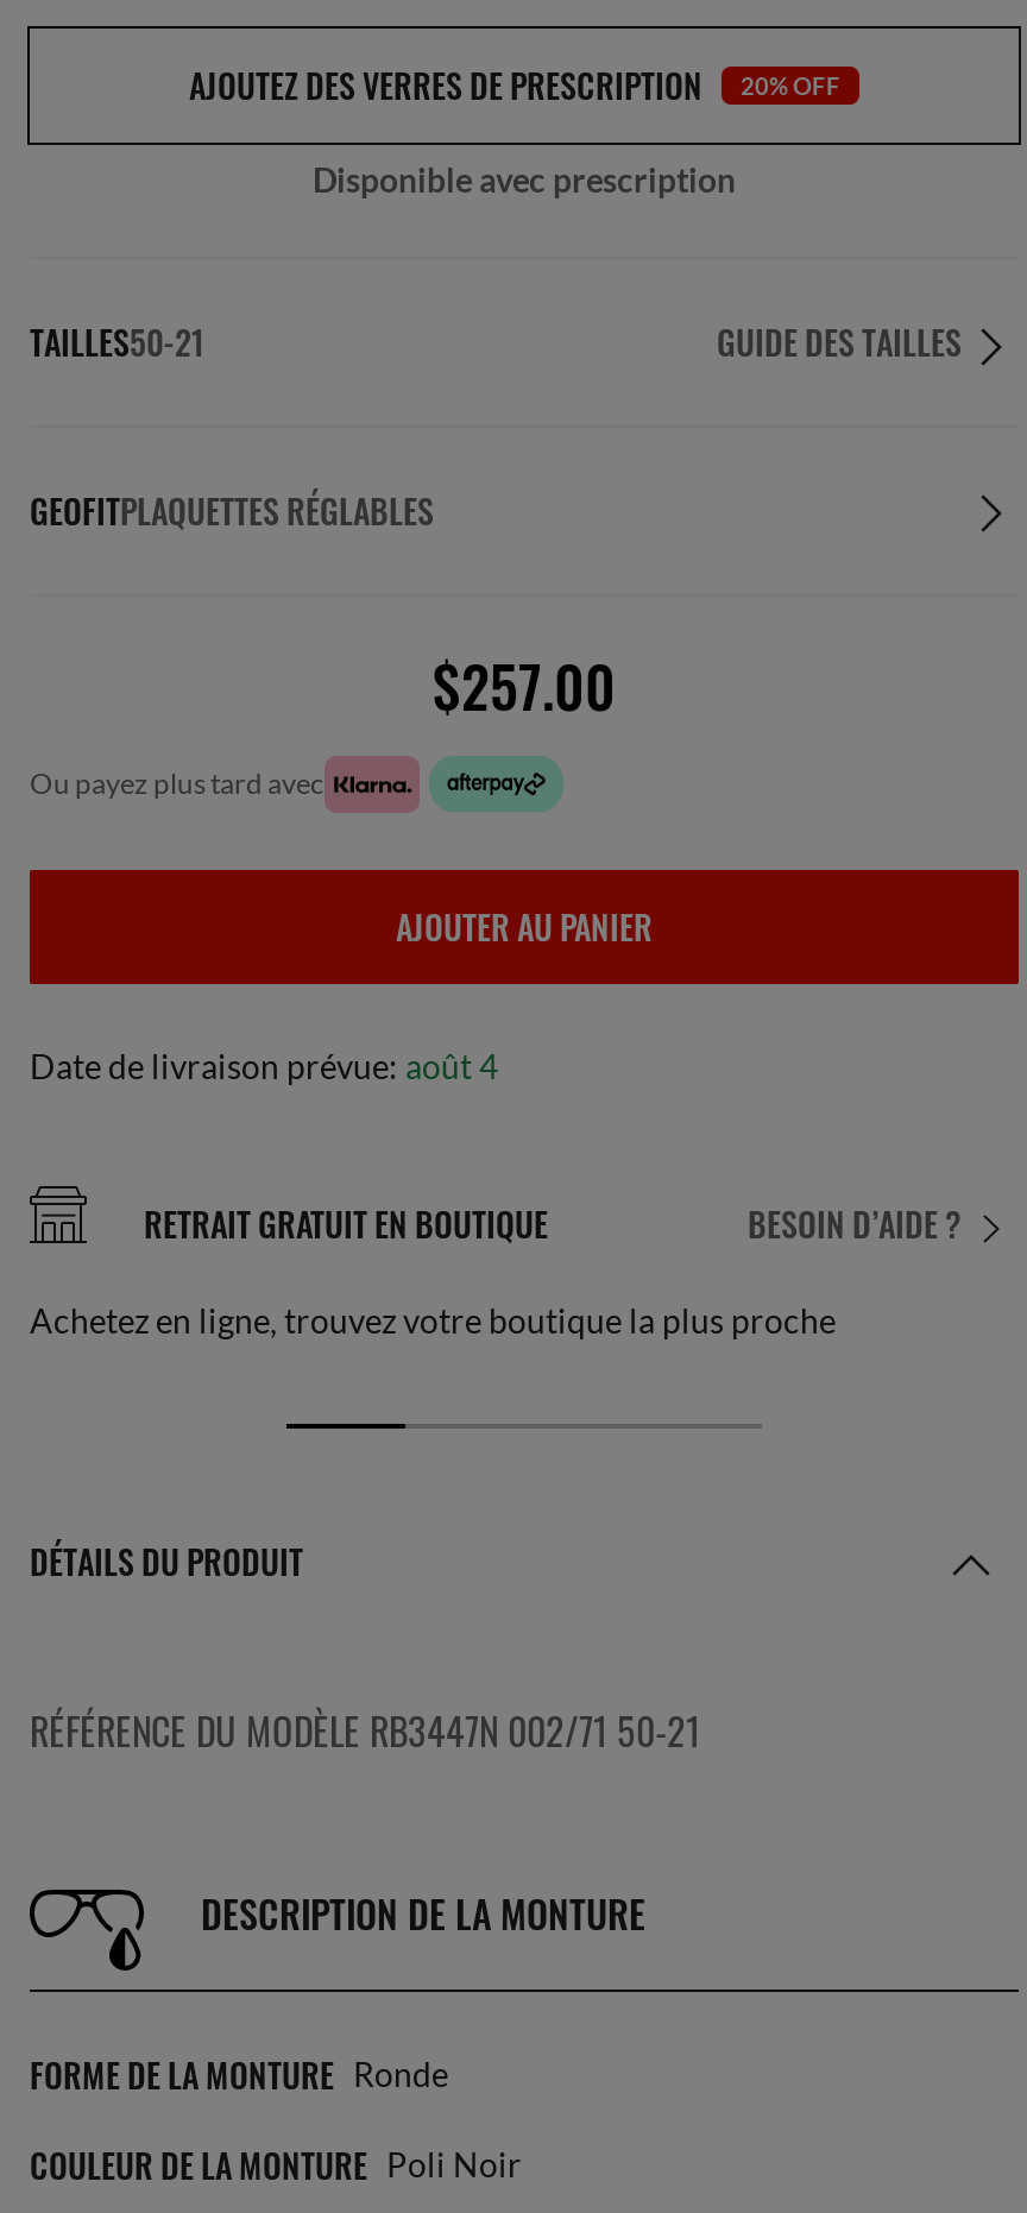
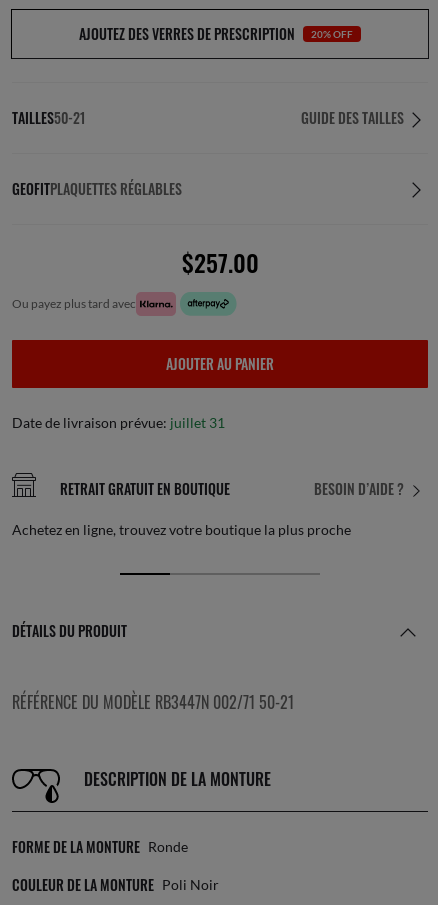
[313,159,736,200] Disponible avec prescription -> none
[30,1046,498,1086] Date de livraison prévue: août 4 -> [12,414,225,431] Date de livraison prévue: juillet 31

